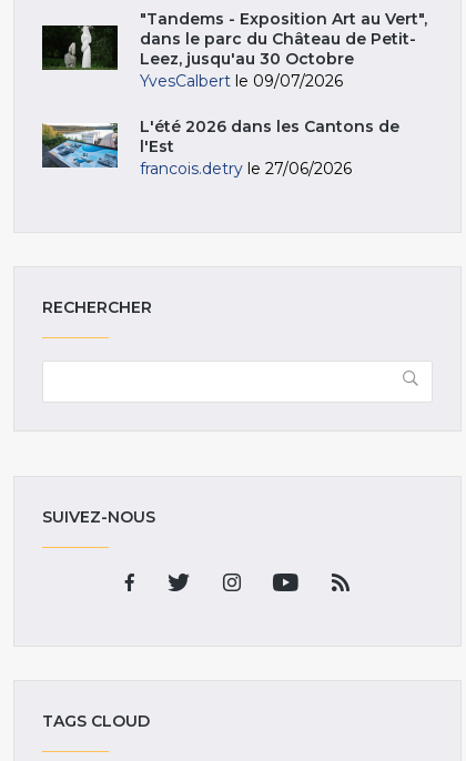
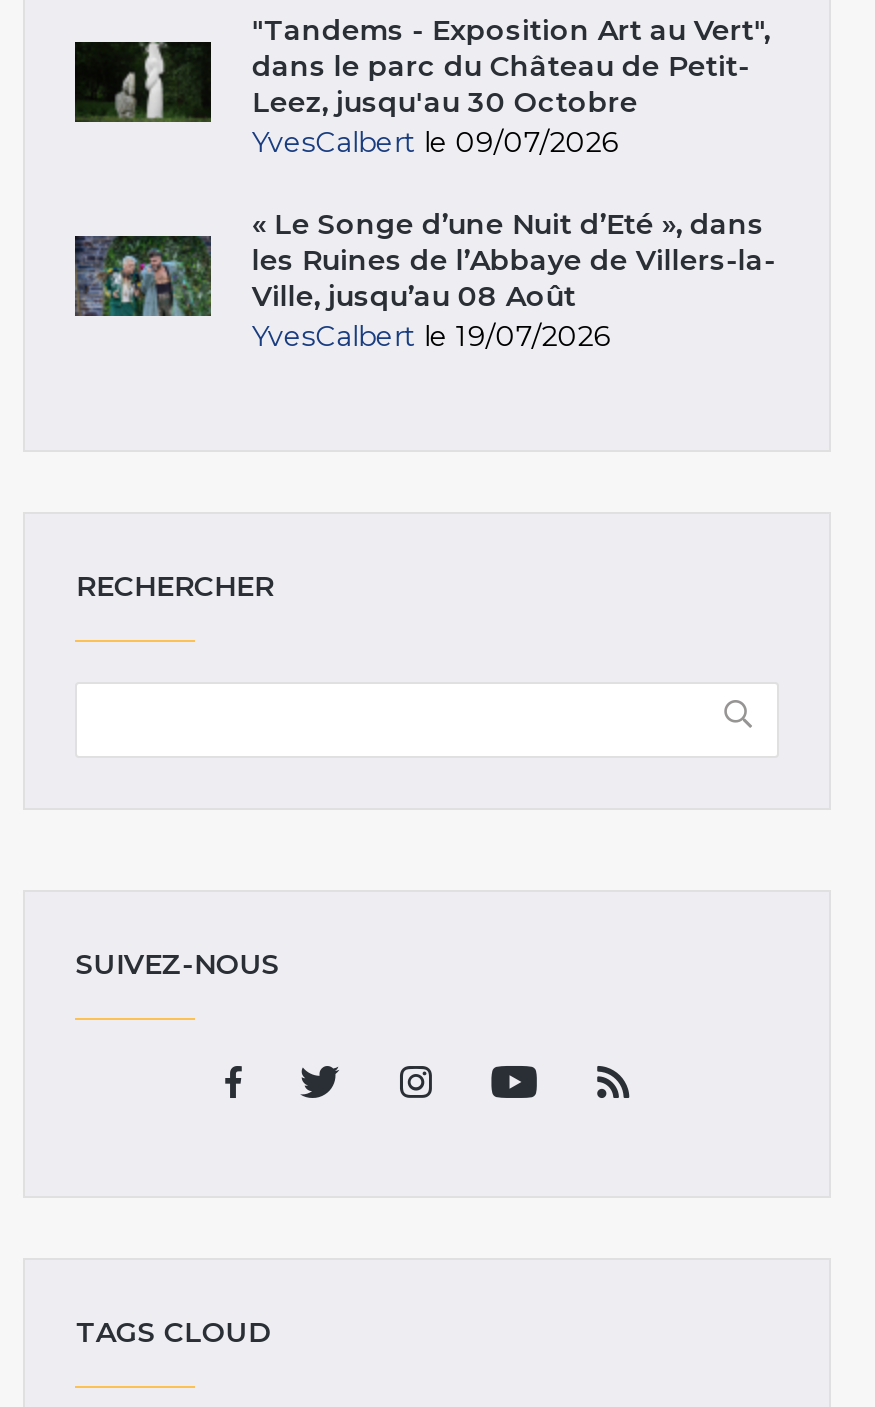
[41,117,400,179] [image] | L'été 2026 dans les Cantons de | l'Est | francois.detry le 27/06/2026 -> [75,207,776,355] [image] | « Le Songe d’une Nuit d’Eté », dans | les Ruines de l’Abbaye de Villers-la- | Ville, jusqu’au 08 Août | YvesCalbert le 19/07/2026

